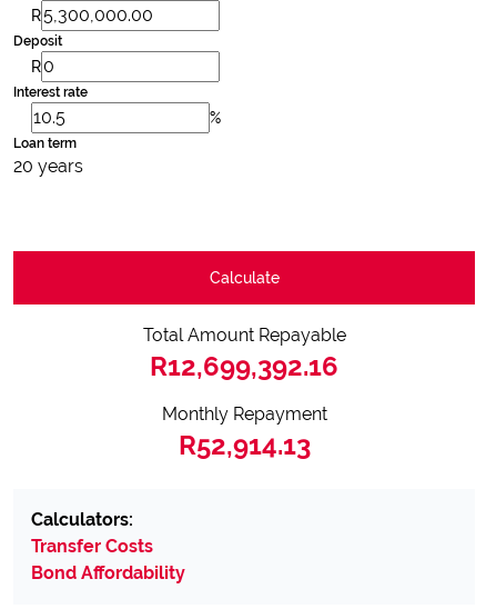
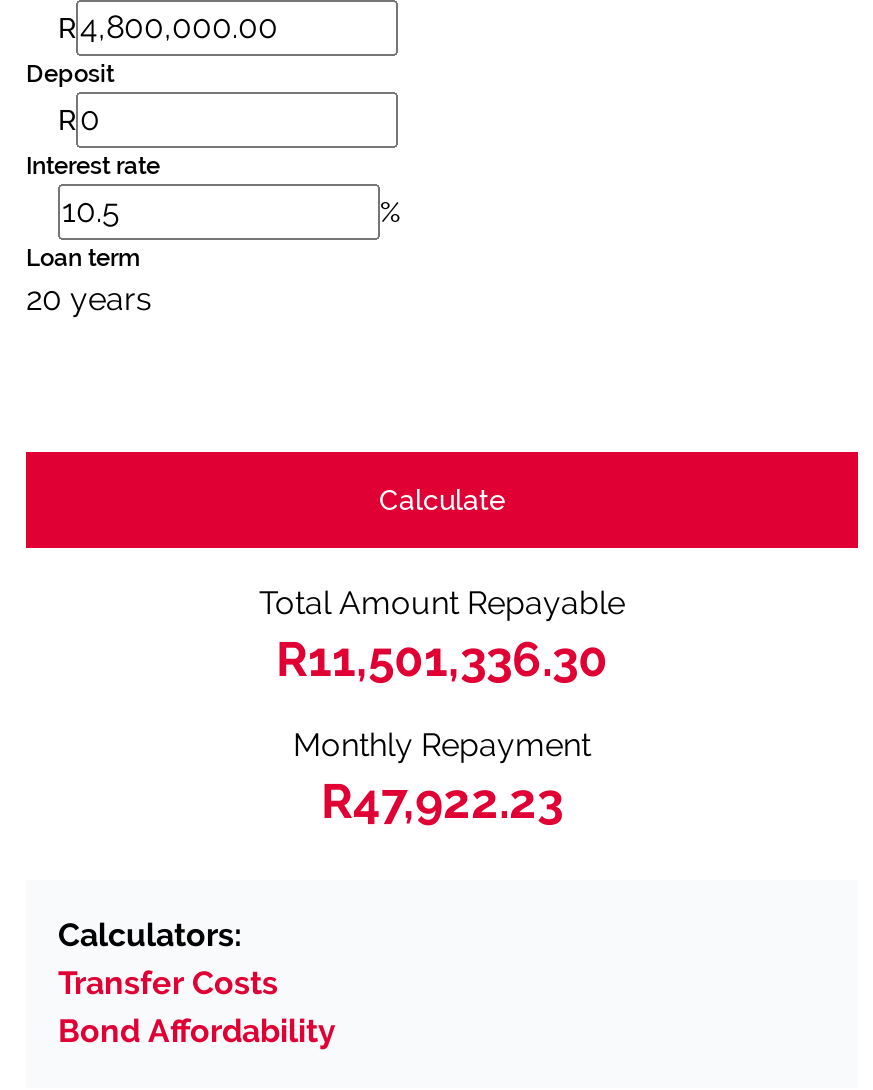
[150,350,338,382] R12,699,392.16 -> [276,630,608,688] R11,501,336.30
[178,429,310,461] R52,914.13 -> [321,772,563,830] R47,922.23

